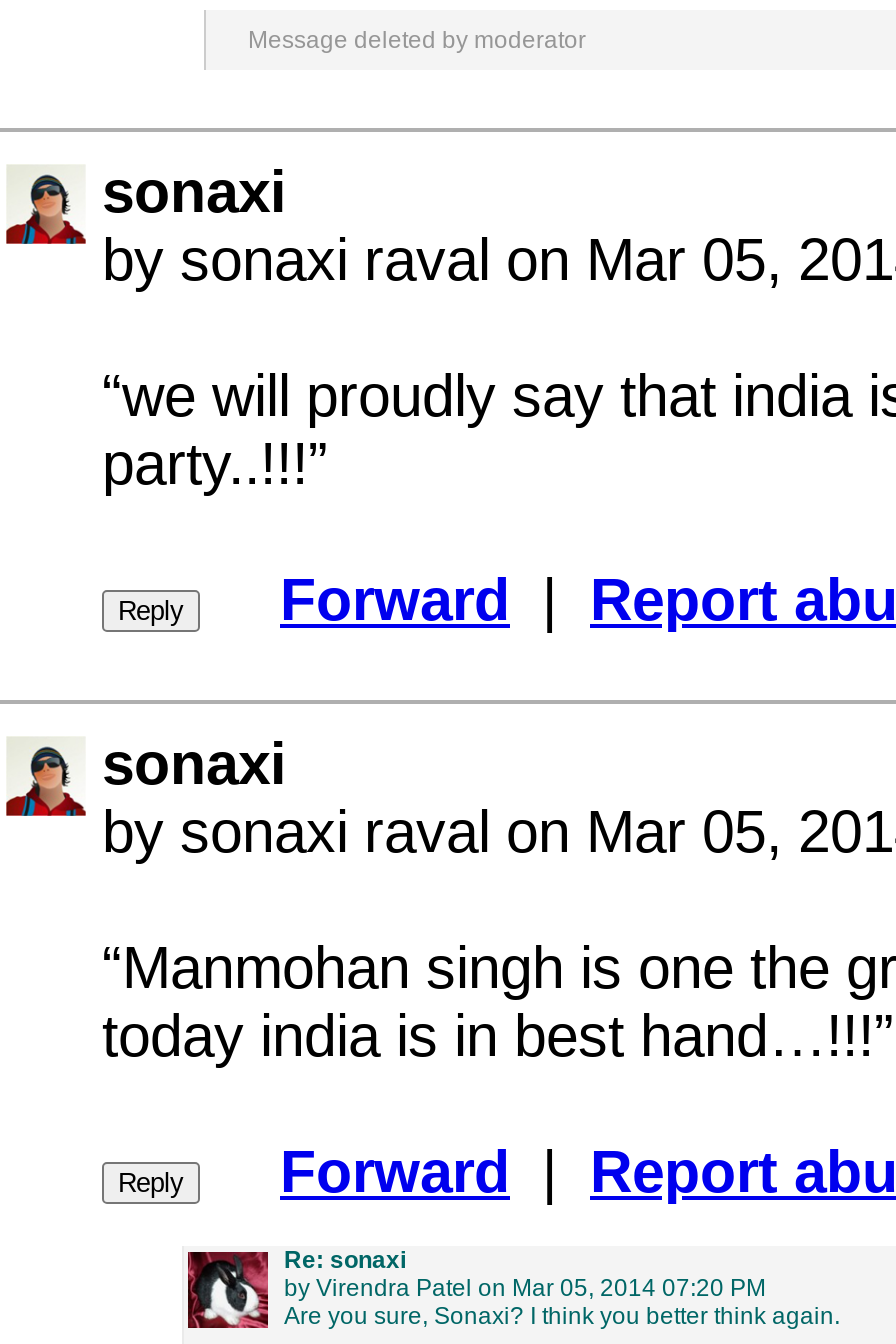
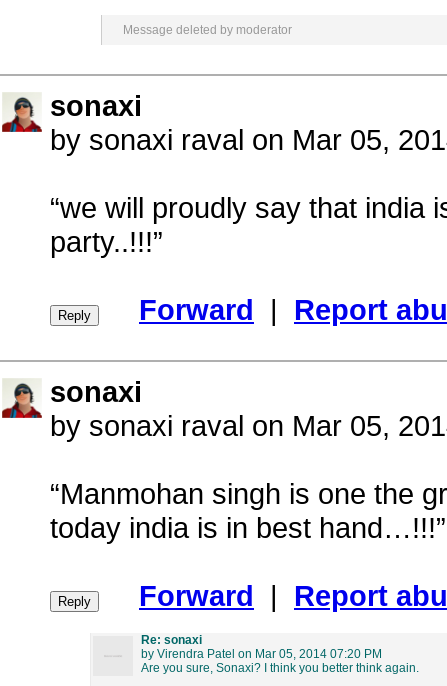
[186,1250,270,1330] [image] -> none

